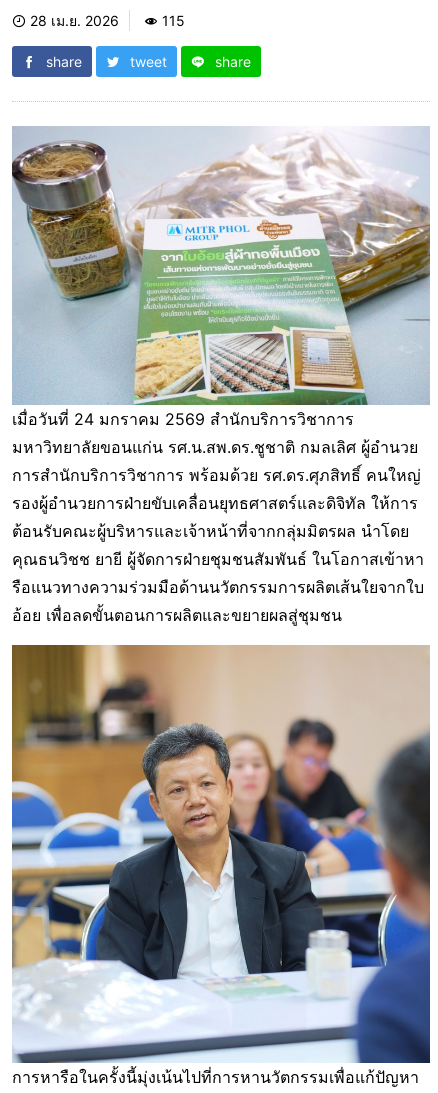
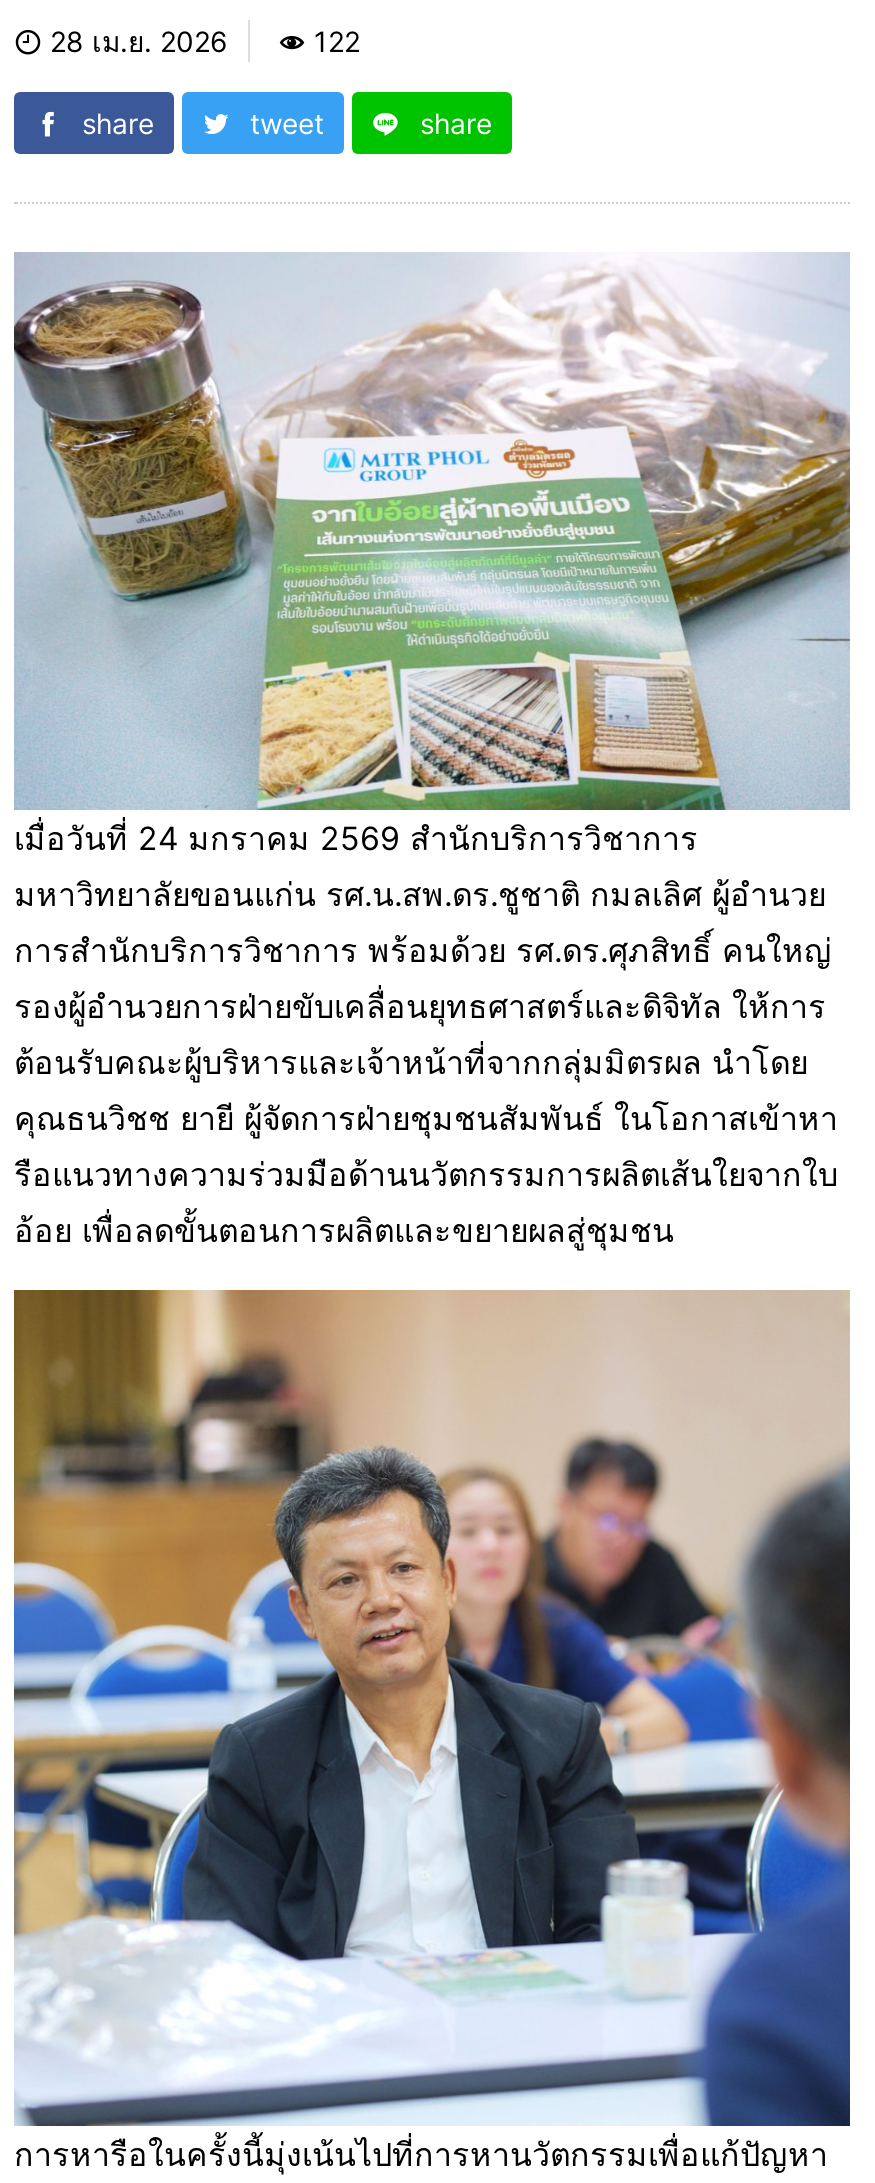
[158,12,185,29] 115 -> [306,24,360,58] 122

